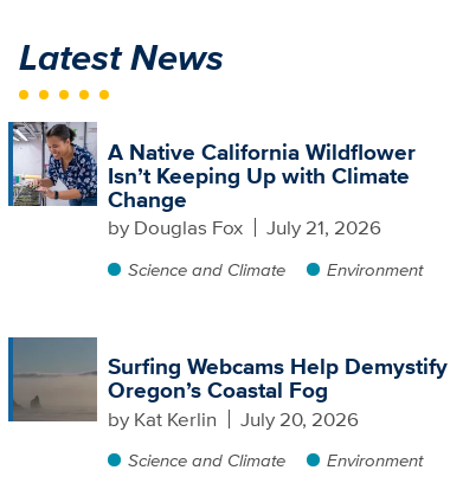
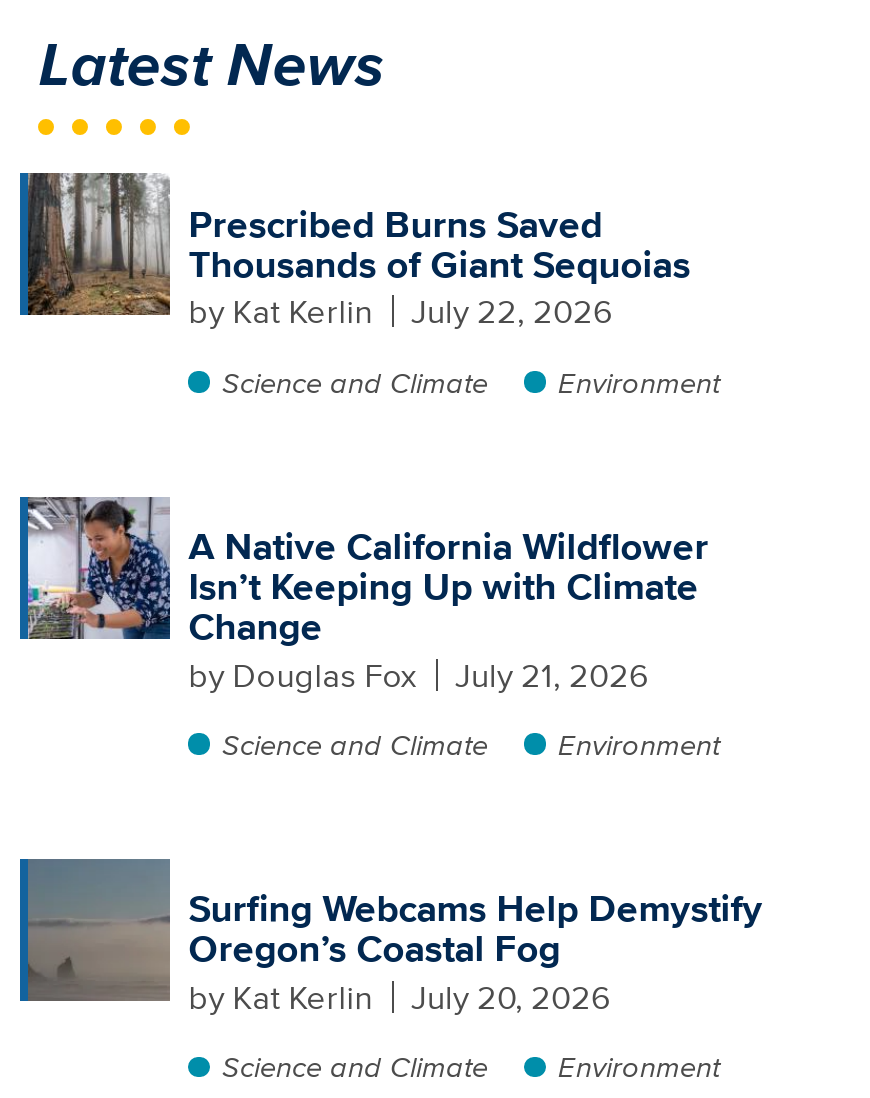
none -> [26,173,720,403] [image] | Prescribed Burns Saved | Thousands of Giant Sequoias | by Kat Kerlin | July 22, 2026 | Science and Climate | Environment

